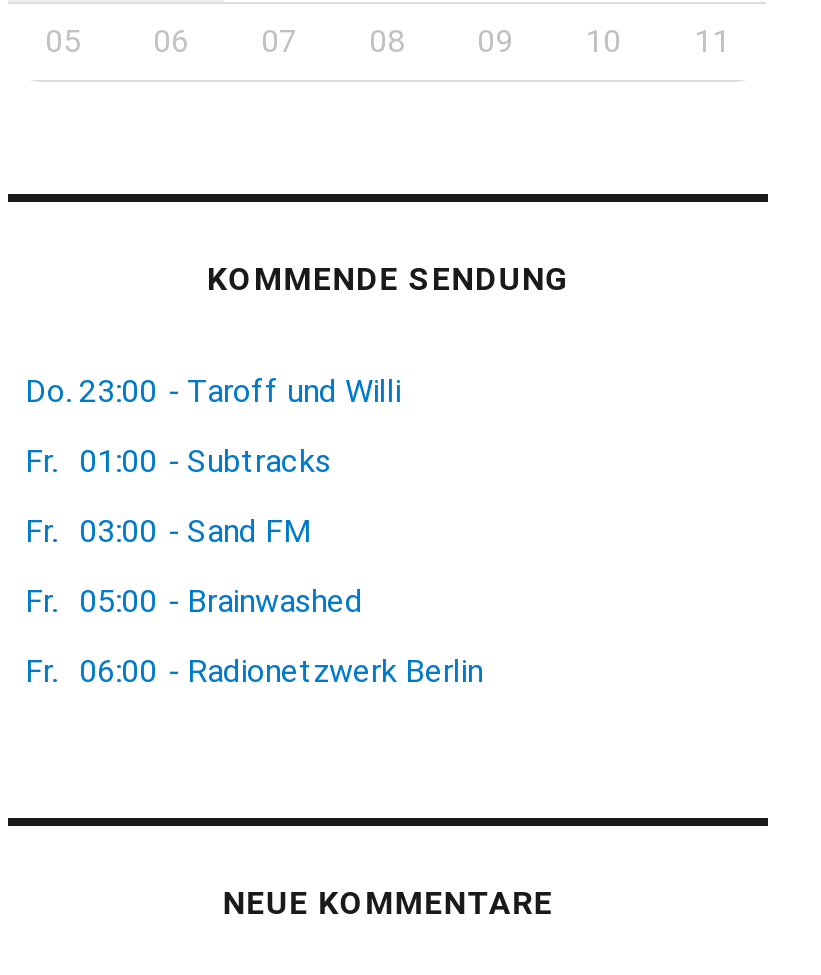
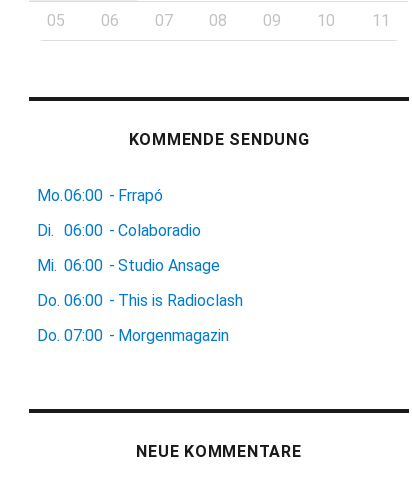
[25,372,401,410] Do. 23:00 - Taroff und Willi -> [37,186,163,205] Mo.06:00 - Frrapó
[25,442,331,480] Fr. 01:00 - Subtracks -> [37,221,201,240] Di. 06:00 - Colaboradio
[25,512,311,550] Fr. 03:00 - Sand FM -> [37,256,220,275] Mi. 06:00 - Studio Ansage
[25,582,363,620] Fr. 05:00 - Brainwashed -> [37,291,243,310] Do. 06:00 - This is Radioclash
[25,652,483,690] Fr. 06:00 - Radionetzwerk Berlin -> [37,326,229,345] Do. 07:00 - Morgenmagazin

